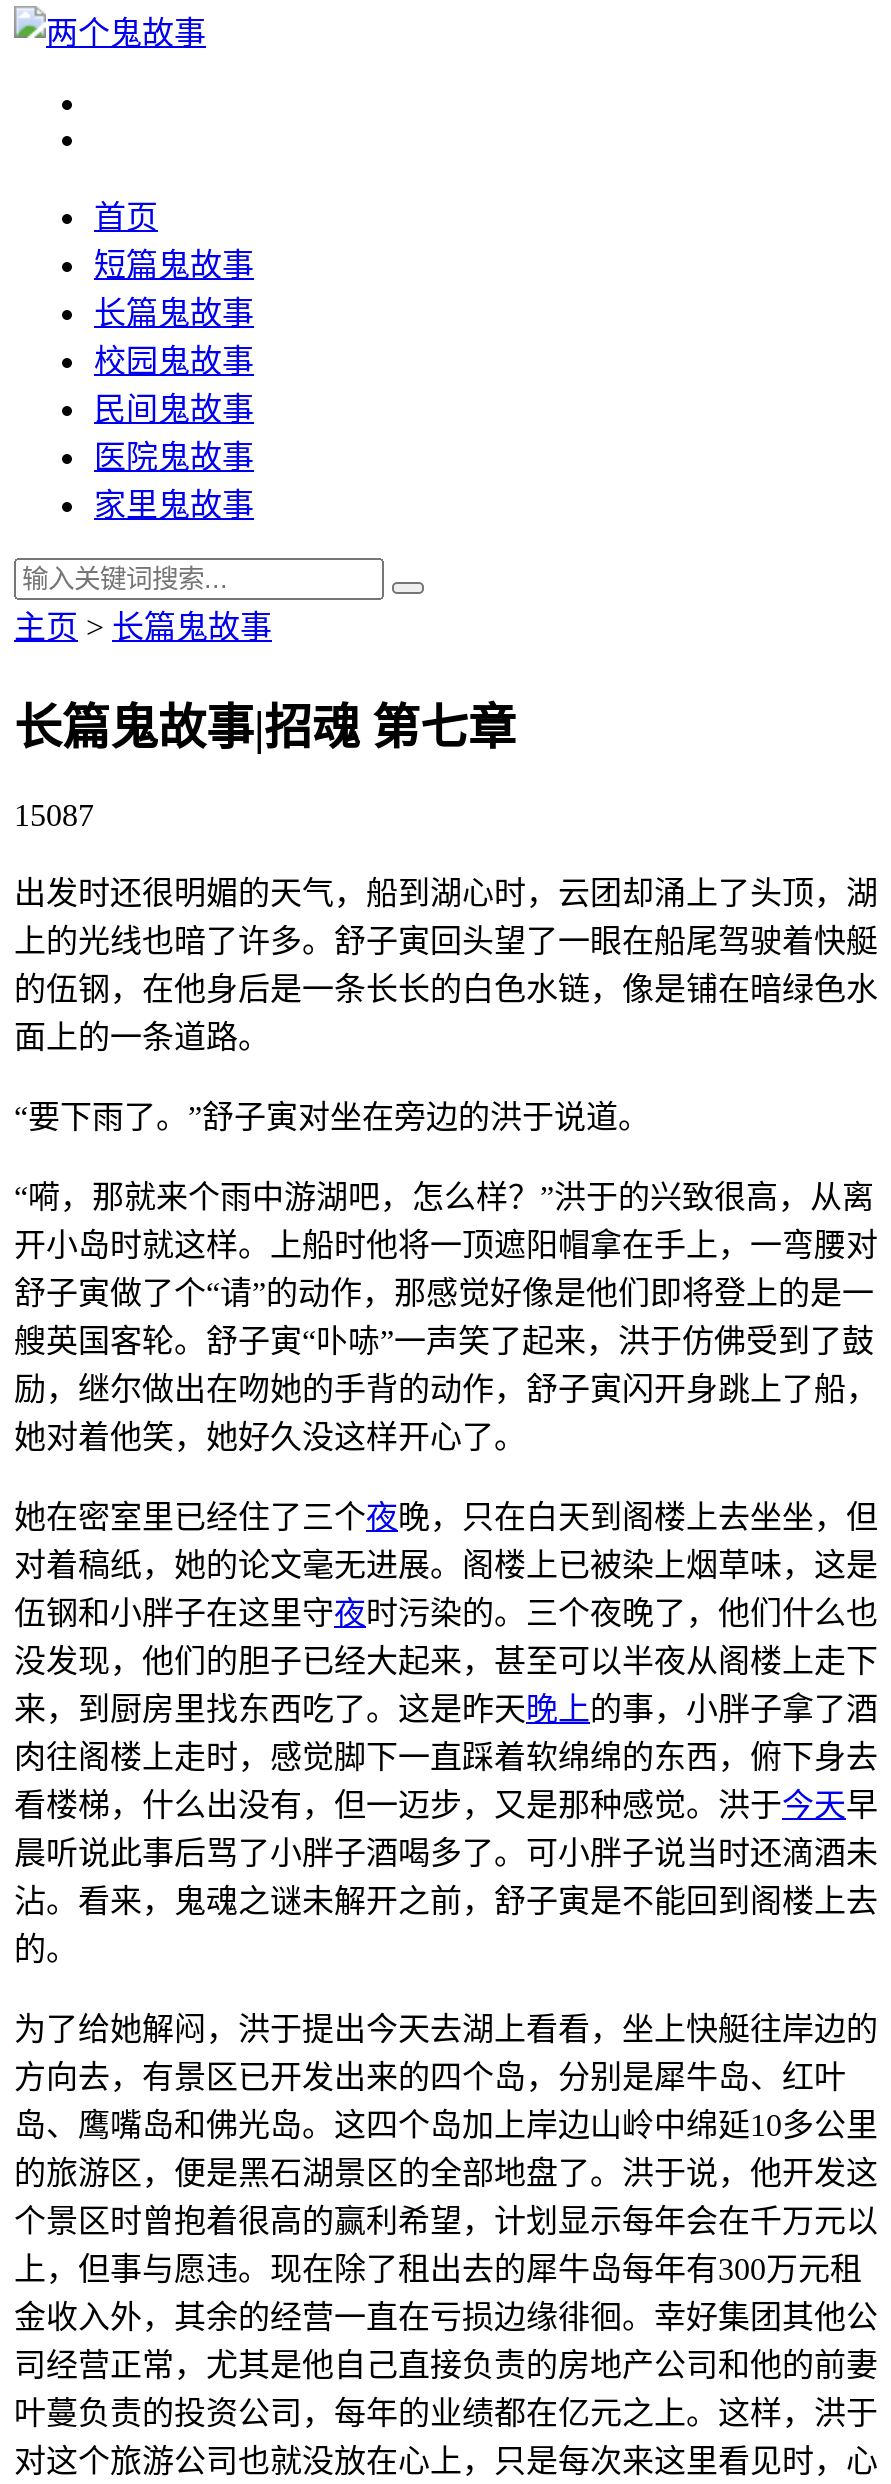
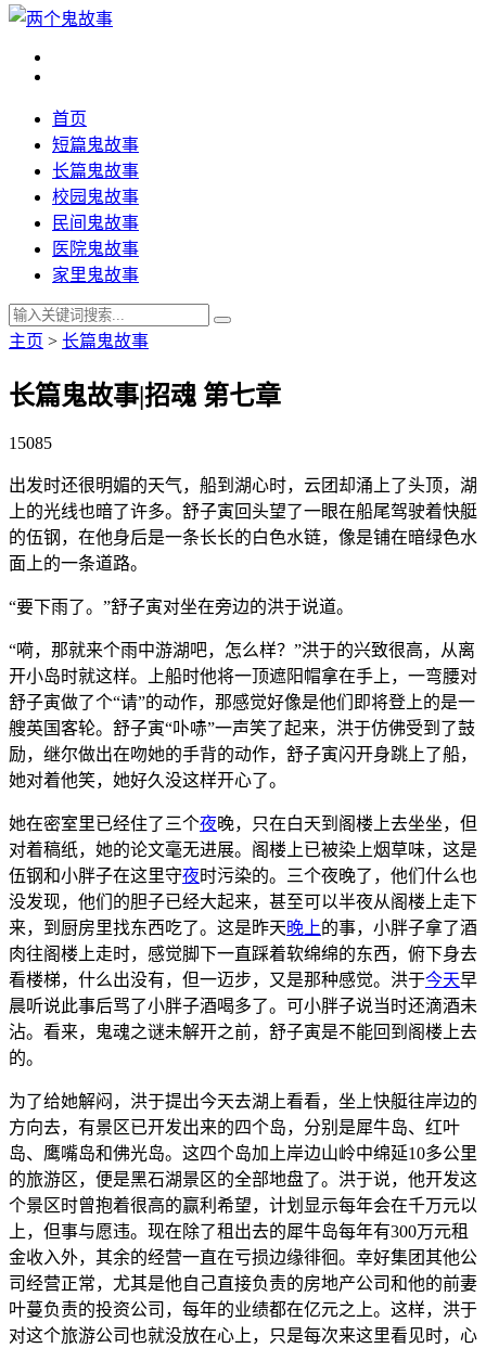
[14,798,94,832] 15087 -> [9,434,52,452] 15085

